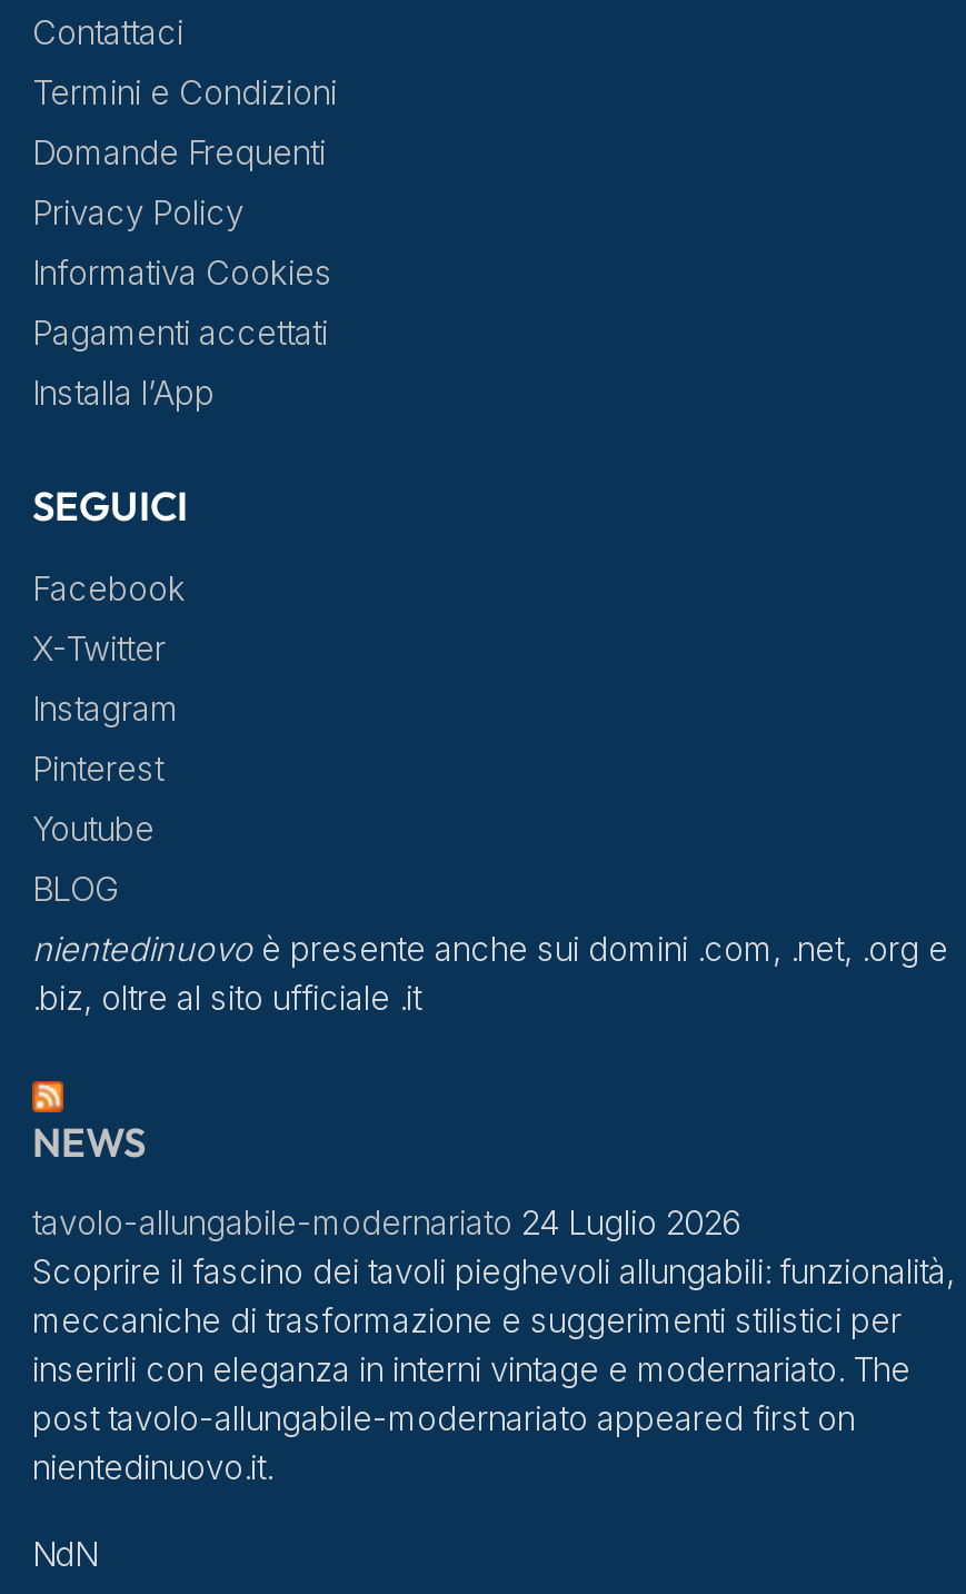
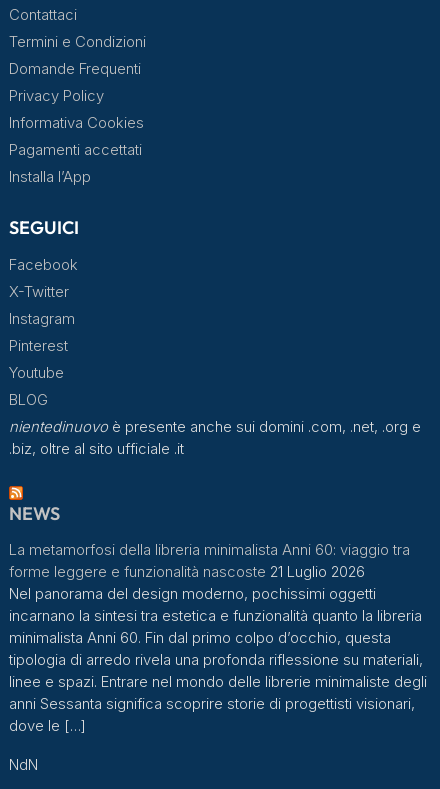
[32,1204,955,1489] tavolo-allungabile-modernariato 24 Luglio 2026 | Scoprire il fascino dei tavoli pieghevoli allungabili: funzionalità, | meccaniche di trasformazione e suggerimenti stilistici per | inserirli con eleganza in interni vintage e modernariato. The | post tavolo-allungabile-modernariato appeared first on | nientedinuovo.it. -> [9,541,427,735] La metamorfosi della libreria minimalista Anni 60: viaggio tra | forme leggere e funzionalità nascoste 21 Luglio 2026 | Nel panorama del design moderno, pochissimi oggetti | incarnano la sintesi tra estetica e funzionalità quanto la libreria | minimalista Anni 60. Fin dal primo colpo d’occhio, questa | tipologia di arredo rivela una profonda riflessione su materiali, | linee e spazi. Entrare nel mondo delle librerie minimaliste degli | anni Sessanta significa scoprire storie di progettisti visionari, | dove le […]

